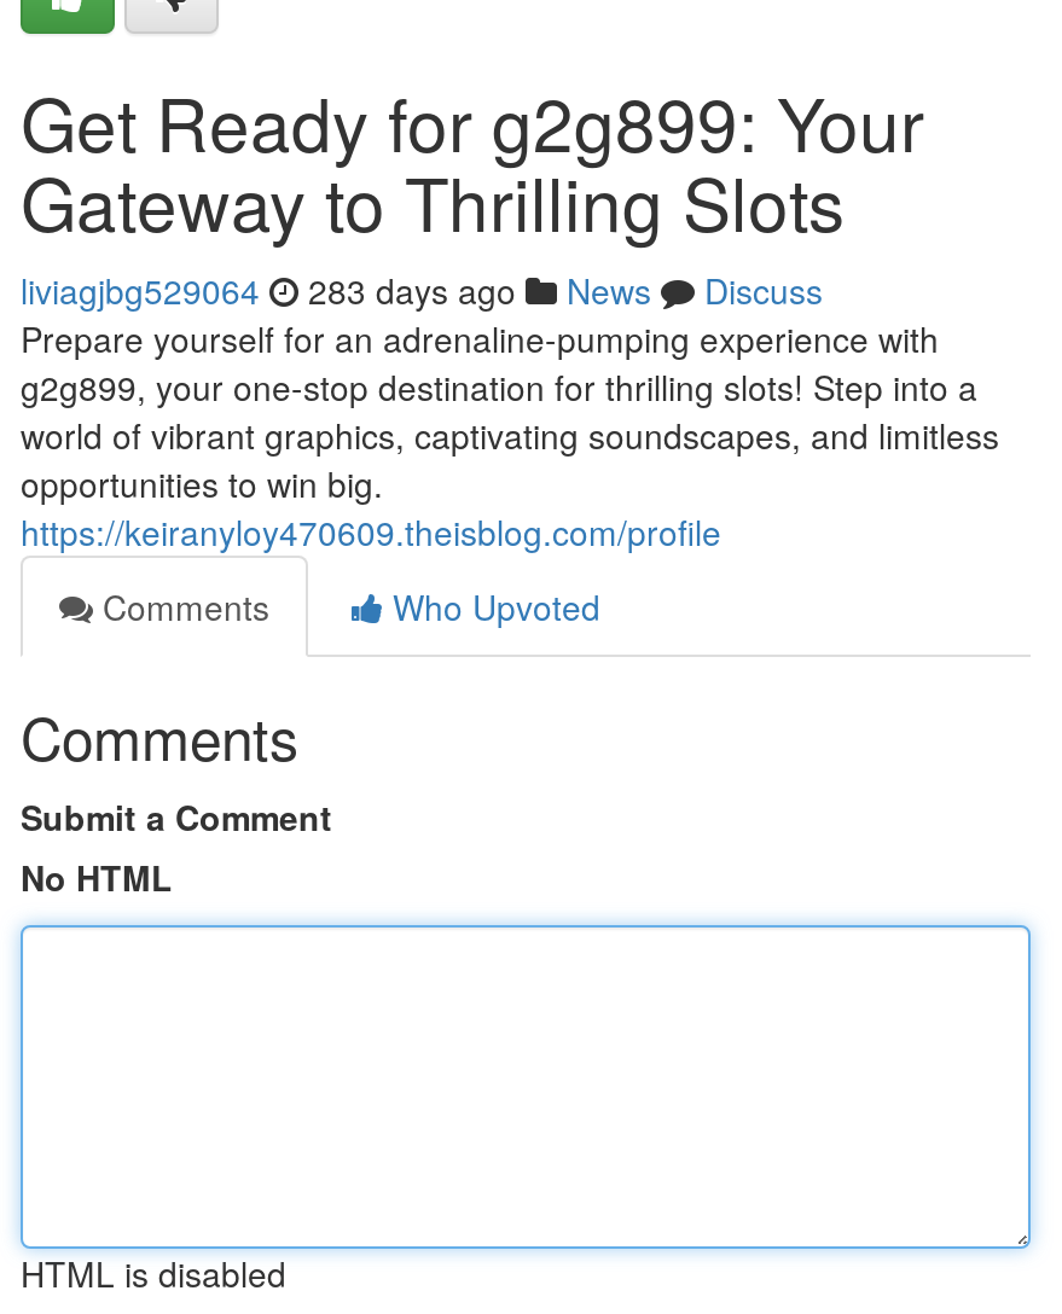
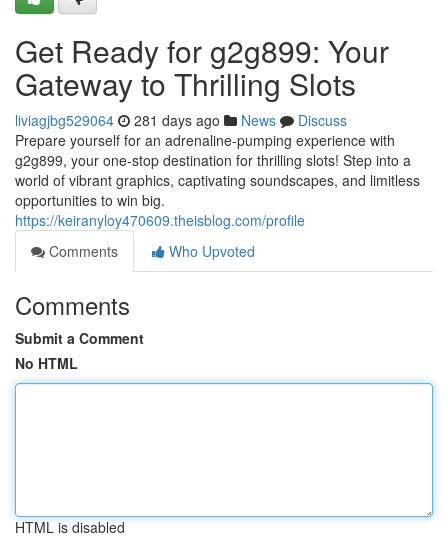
[21,266,823,314] liviagjbg529064 283 days ago News Discuss -> [15,110,347,130] liviagjbg529064 281 days ago News Discuss

